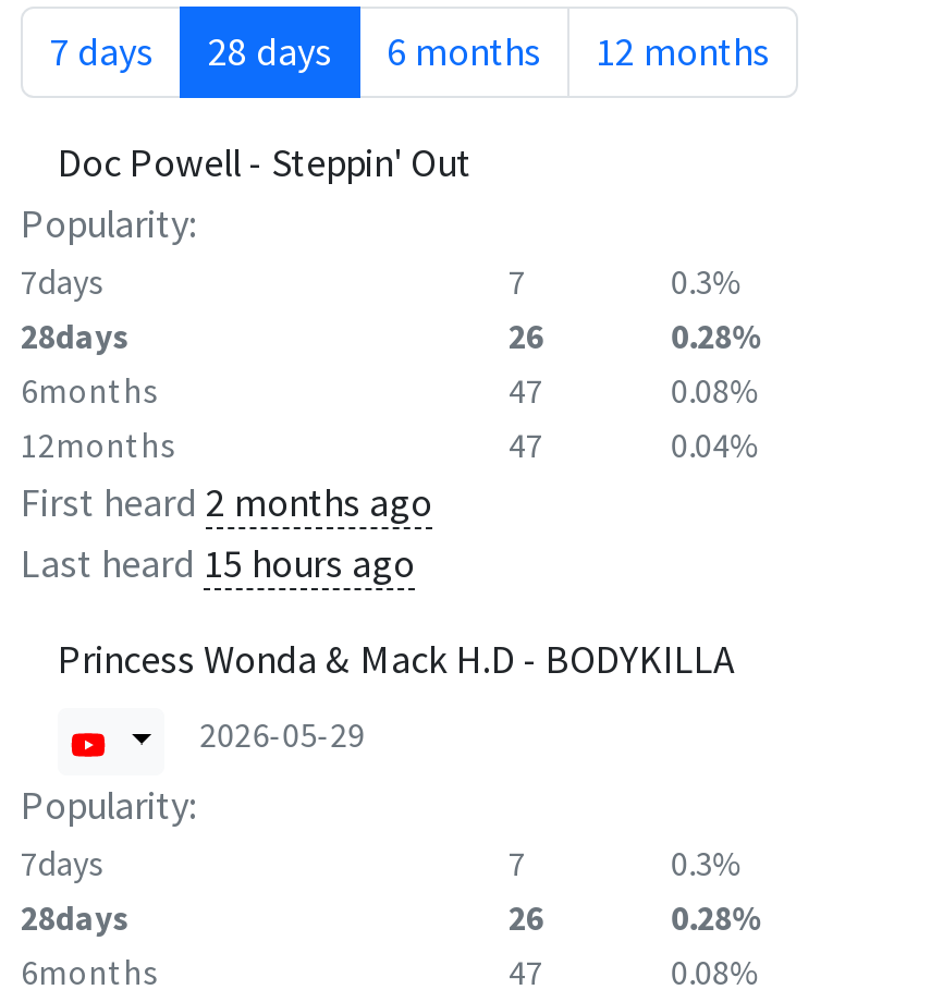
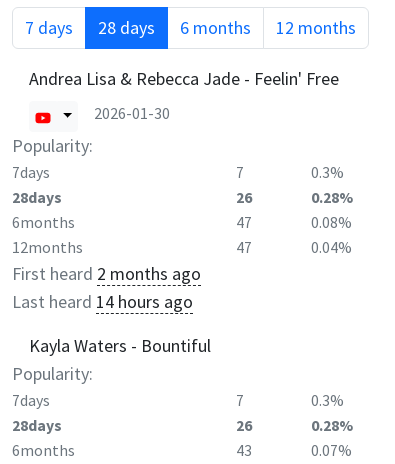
[58,137,471,187] Doc Powell - Steppin' Out -> [29,67,339,123] Andrea Lisa & Rebecca Jade - Feelin' Free | 2026-01-30
moved [21,198,763,527] -> [12,134,353,285]: Popularity: | 7days | 7 | ... | 0.04% | First heard 2 months ago
[21,538,735,756] Last heard 15 hours ago | Princess Wonda & Mack H.D - BODYKILLA | 2026-05-29 -> [12,290,211,357] Last heard 14 hours ago | Kayla Waters - Bountiful
[509,952,543,993] 47 -> [236,441,252,460] 43
[671,952,760,993] 0.08% -> [311,441,352,460] 0.07%

